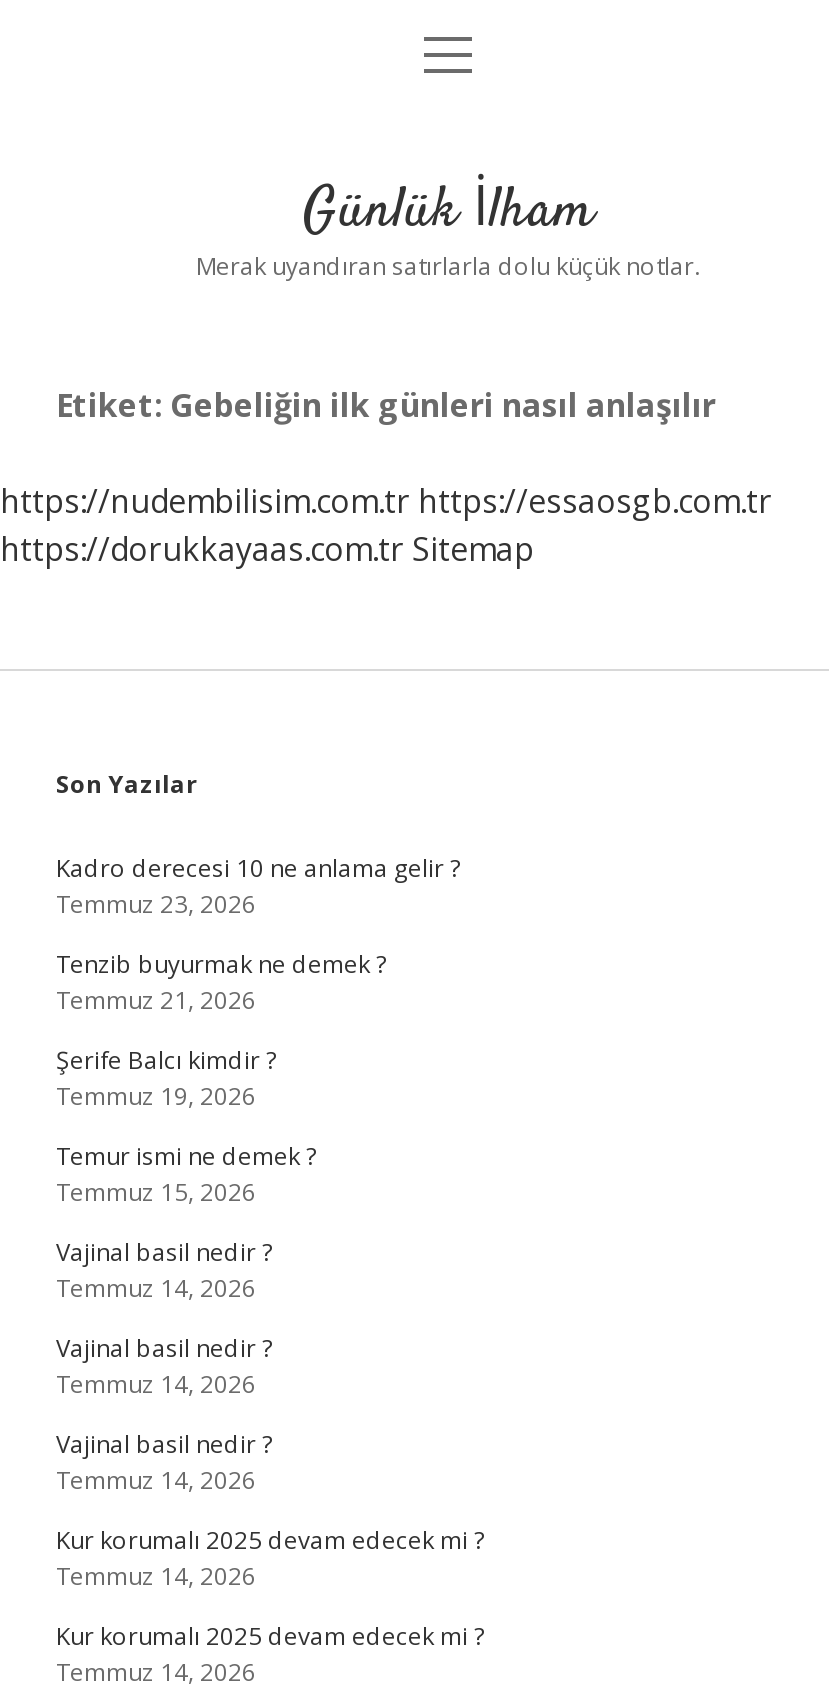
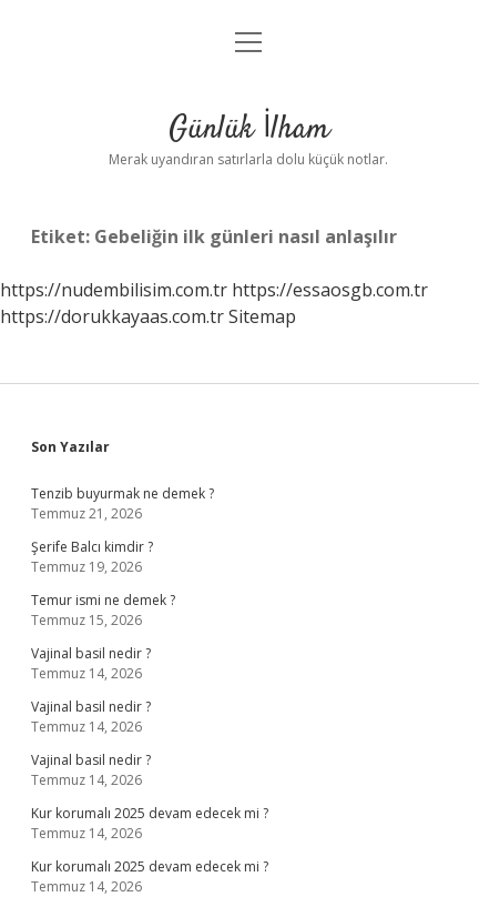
[56,851,460,921] Kadro derecesi 10 ne anlama gelir ? | Temmuz 23, 2026 -> none

